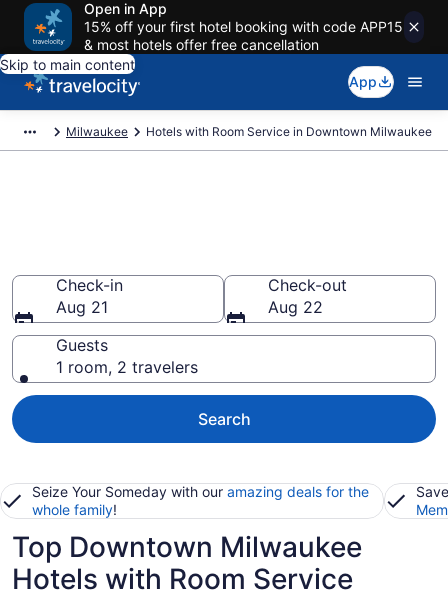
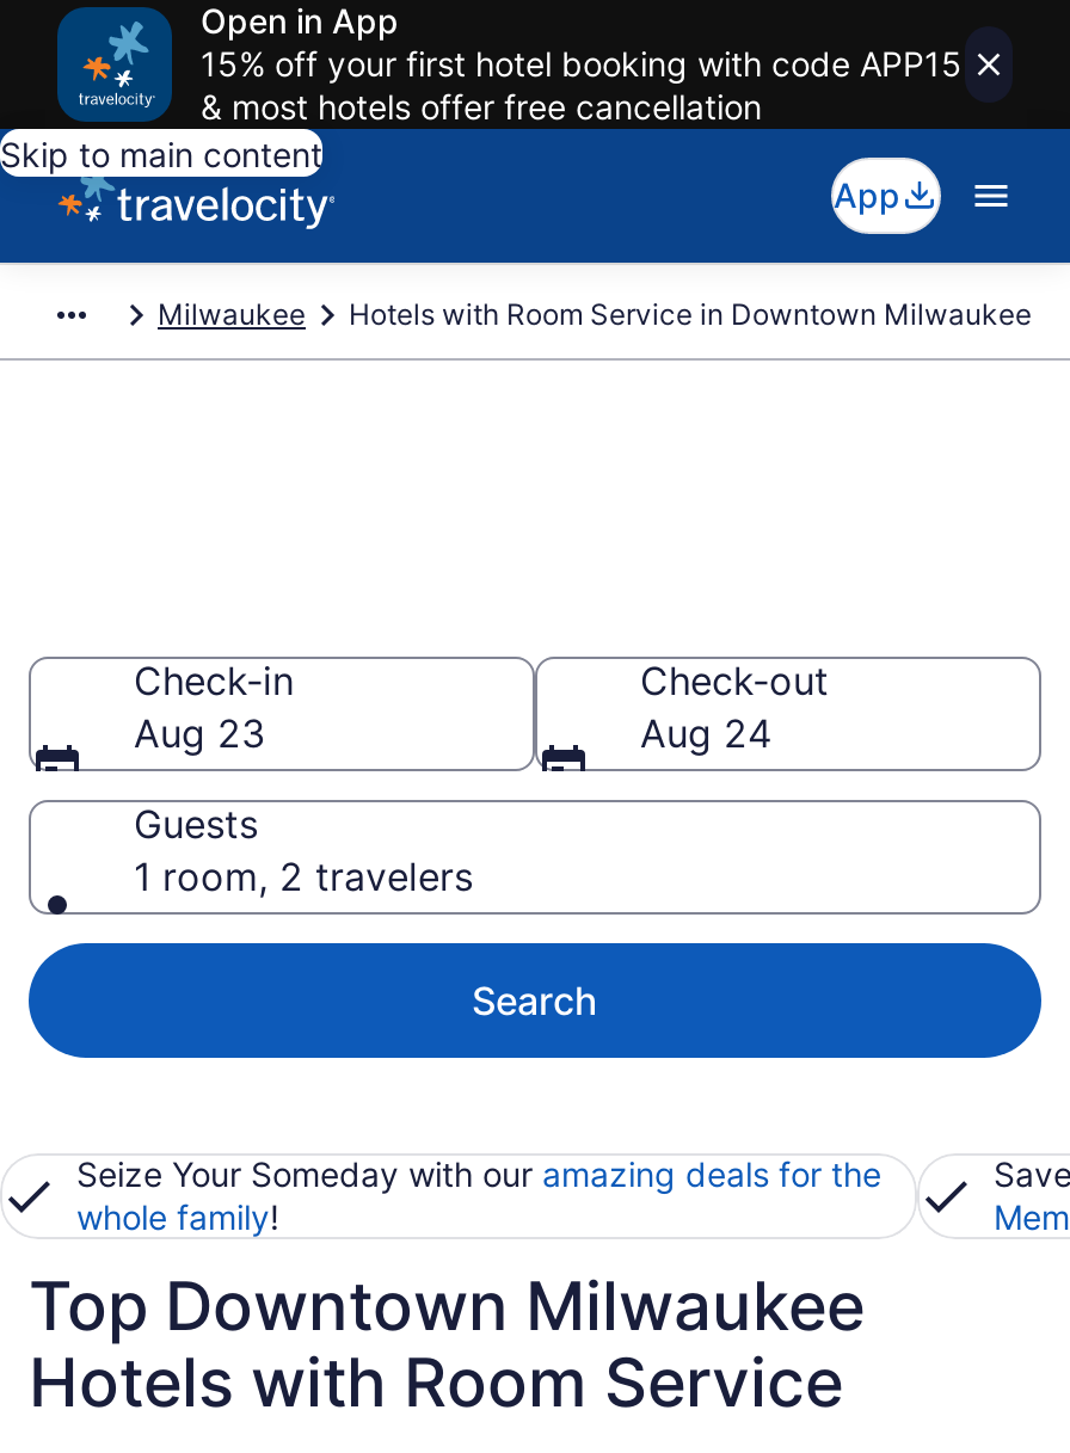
[56,297,108,317] Aug 21 -> [134,709,265,757] Aug 23
[268,297,323,317] Aug 22 -> [640,709,771,757] Aug 24

